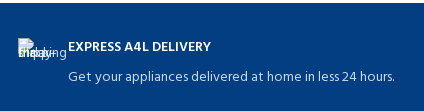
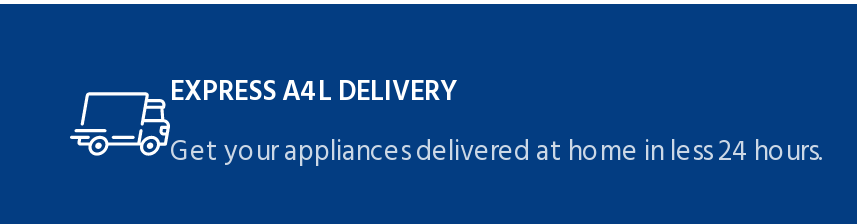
[17,37,68,78] [image] -> [68,75,172,157] [image]

